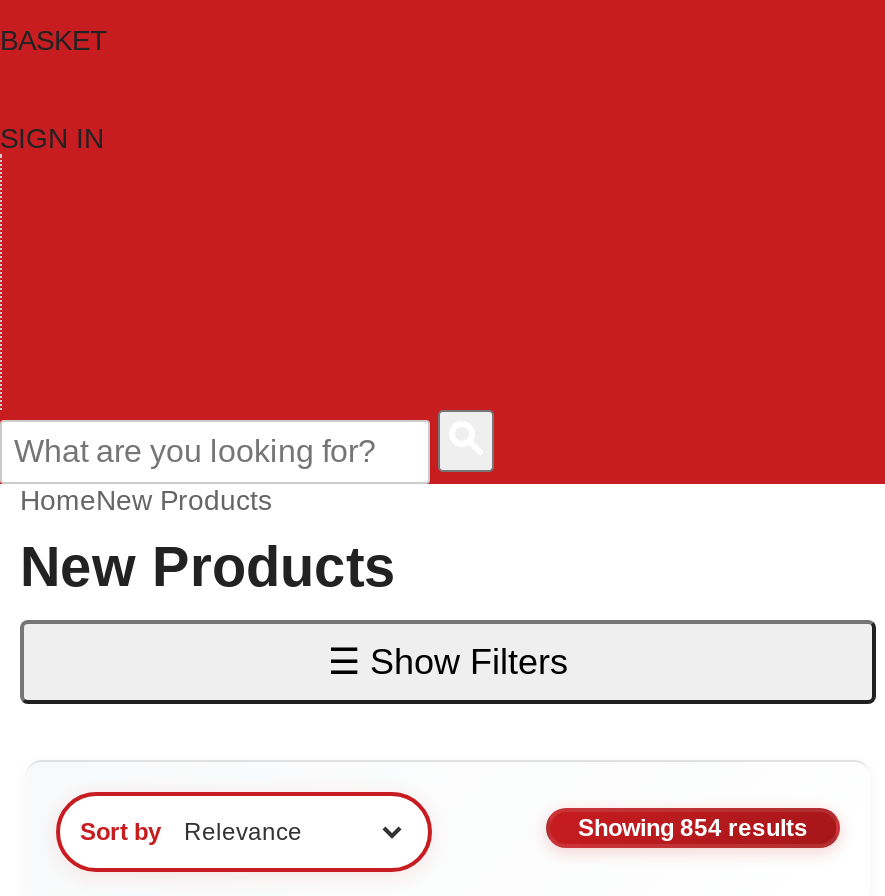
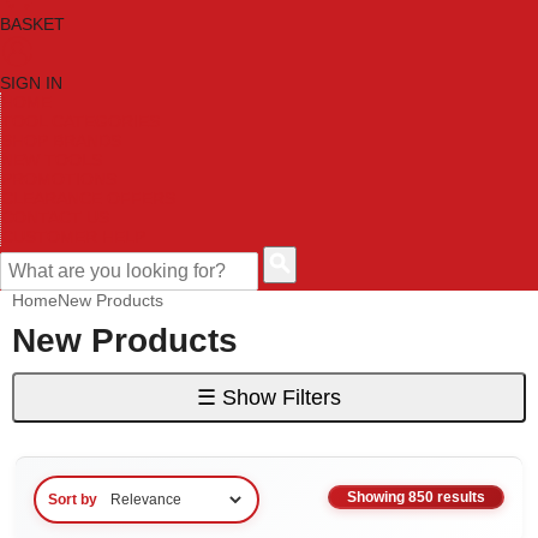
[578,813,808,841] Showing 854 results -> [347,488,485,505] Showing 850 results

